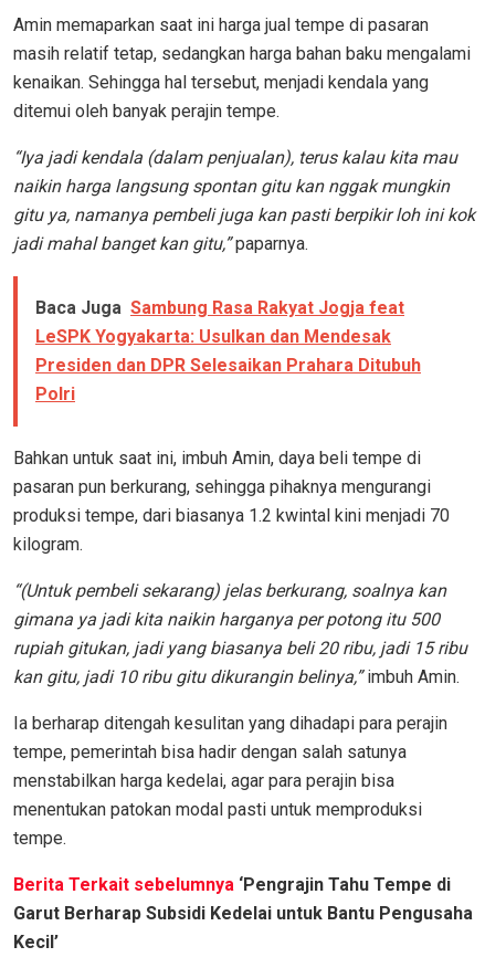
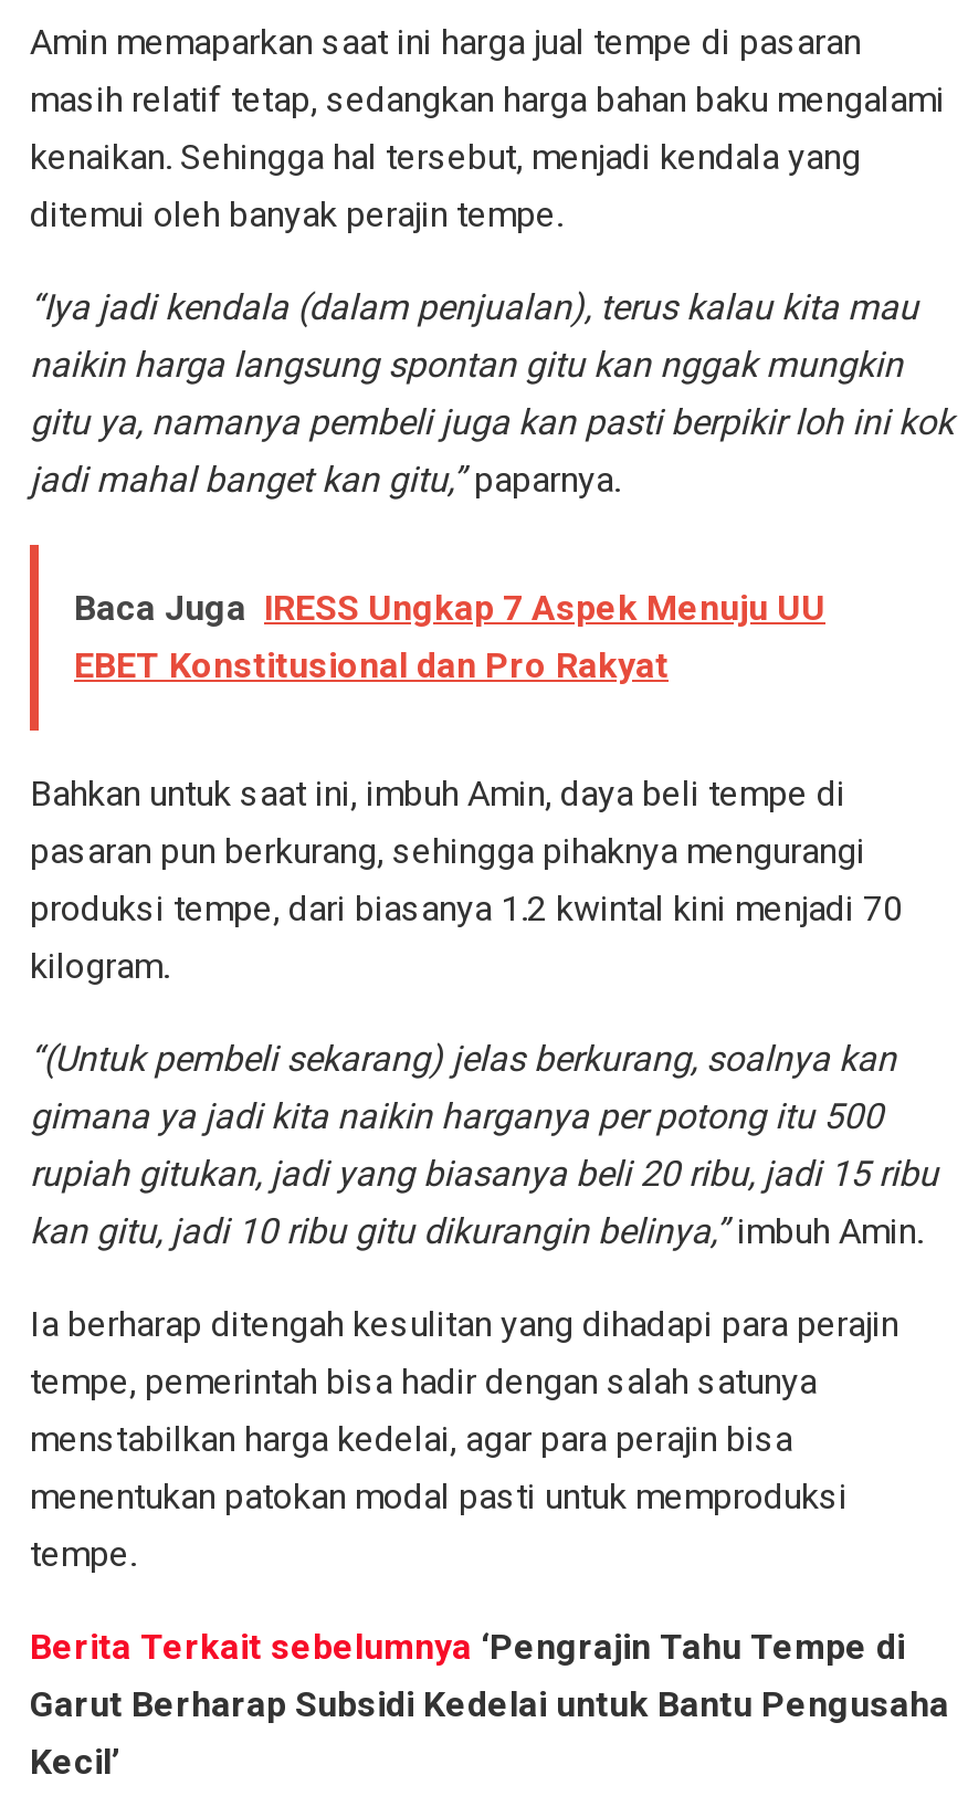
[35,298,421,405] Baca Juga Sambung Rasa Rakyat Jogja feat | LeSPK Yogyakarta: Usulkan dan Mendesak | Presiden dan DPR Selesaikan Prahara Ditubuh | Polri -> [74,588,825,687] Baca Juga IRESS Ungkap 7 Aspek Menuju UU | EBET Konstitusional dan Pro Rakyat

